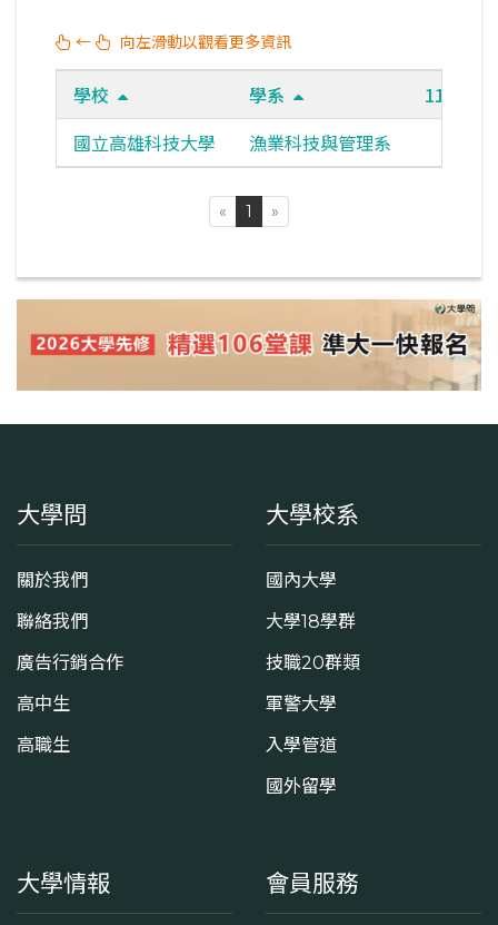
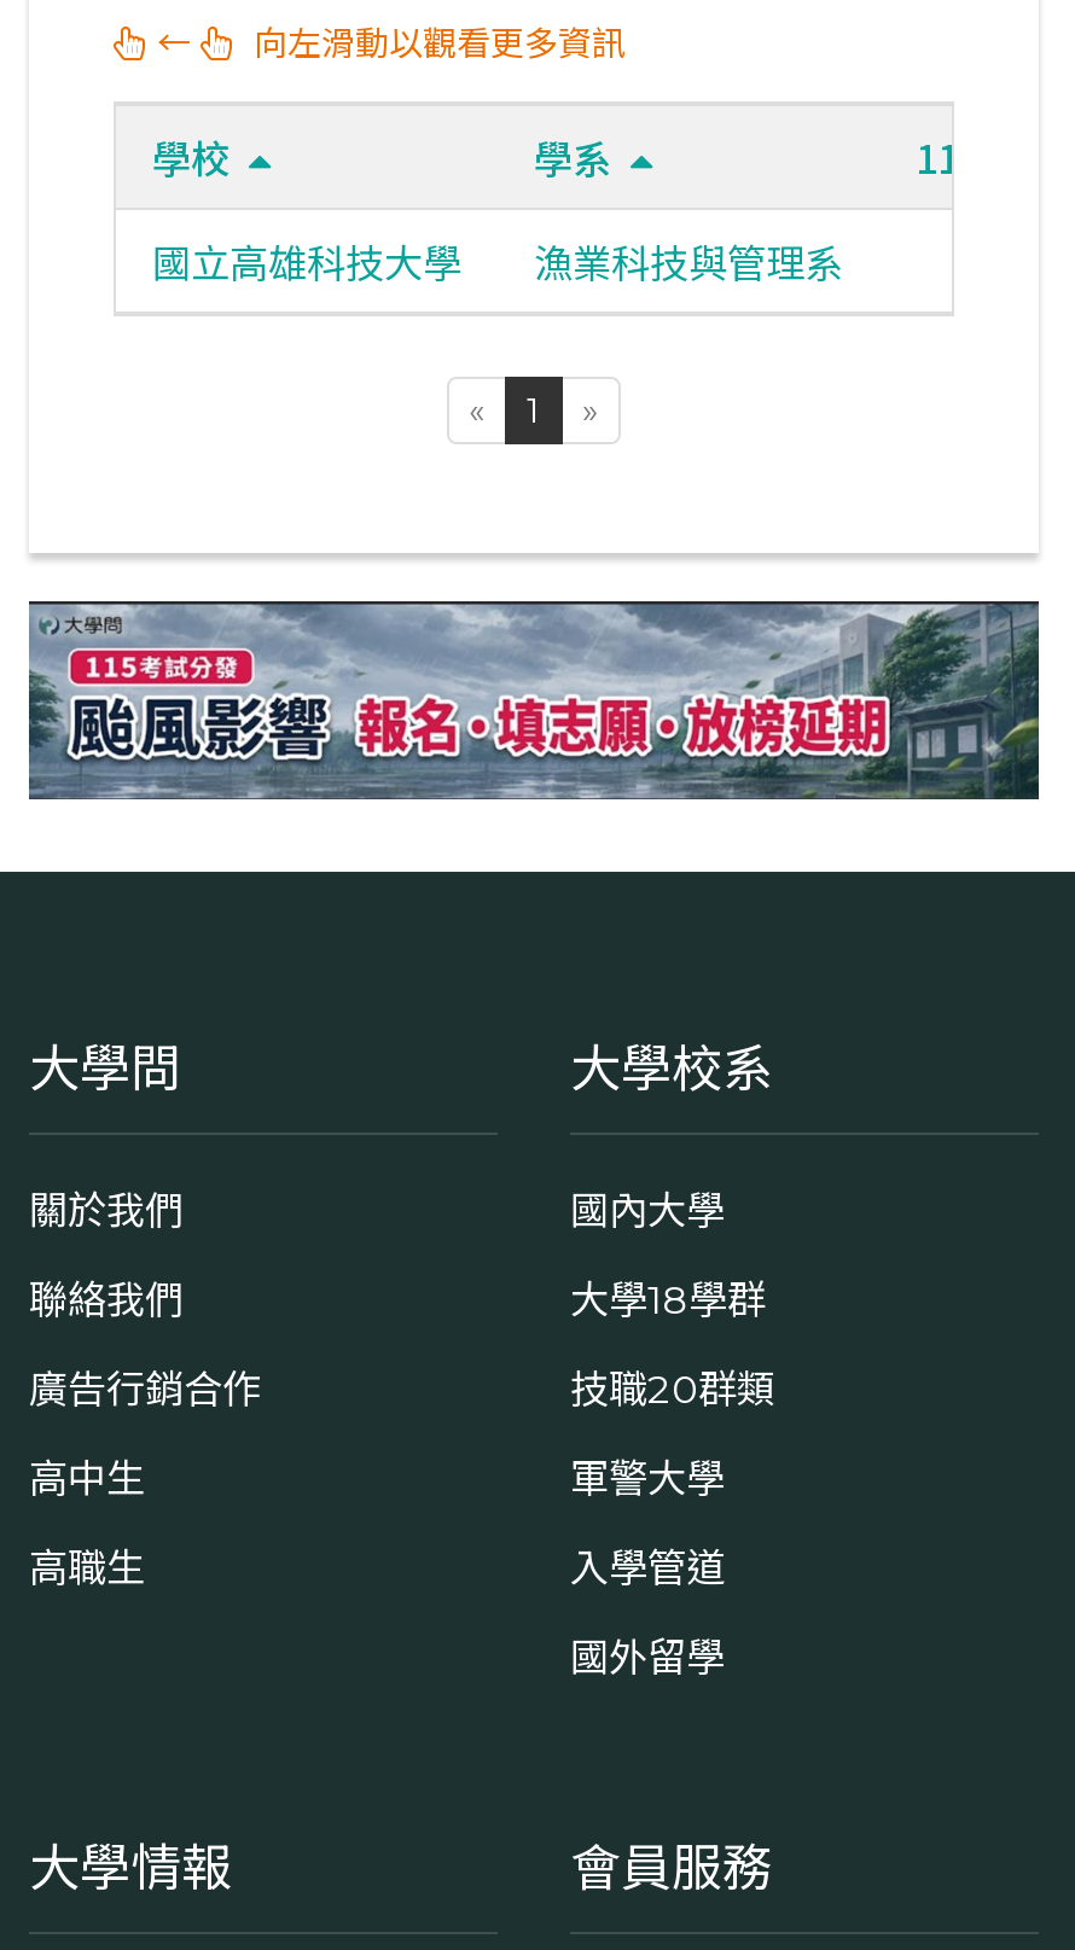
[17,299,481,391] [image] -> [27,599,1041,802] [image]

